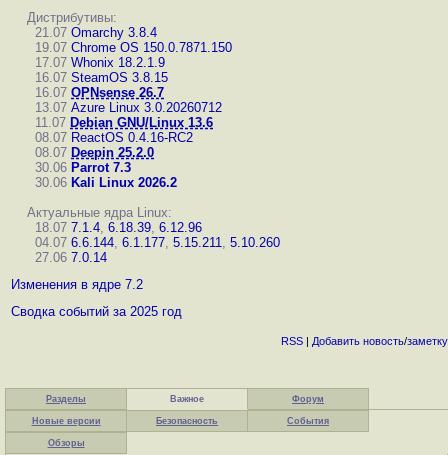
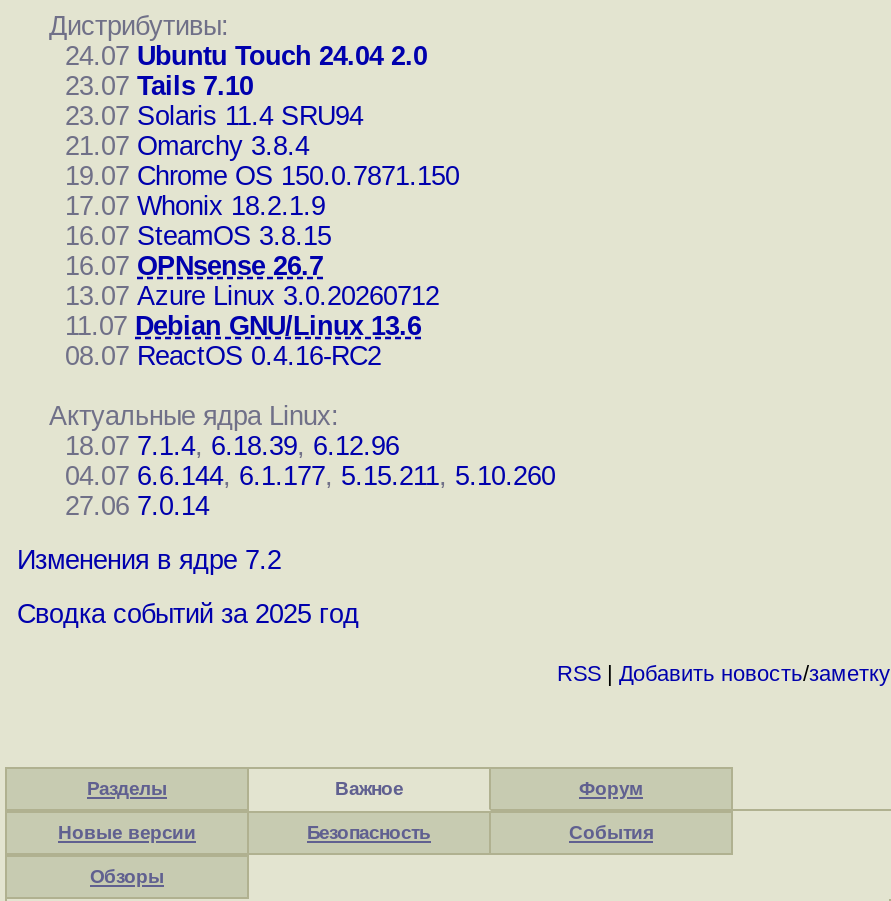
none -> [49,41,427,131] 24.07 Ubuntu Touch 24.04 2.0 | 23.07 Tails 7.10 | 23.07 Solaris 11.4 SRU94
moved [27,25,232,145] -> [49,131,459,371]: 21.07 Omarchy 3.8.4 | 19.07 Chrome OS 150.0.7871.150 | 17.07 Whonix 18.2.1.9 | 16.07 SteamOS 3.8.15 | 16.07 OPNsense 26.7 | 13.07 Azure Linux 3.0.20260712 | 11.07 Debian GNU/Linux 13.6 | 08.07 ReactOS 0.4.16-RC2
[27,145,177,190] 08.07 Deepin 25.2.0 | 30.06 Parrot 7.3 | 30.06 Kali Linux 2026.2 -> none

